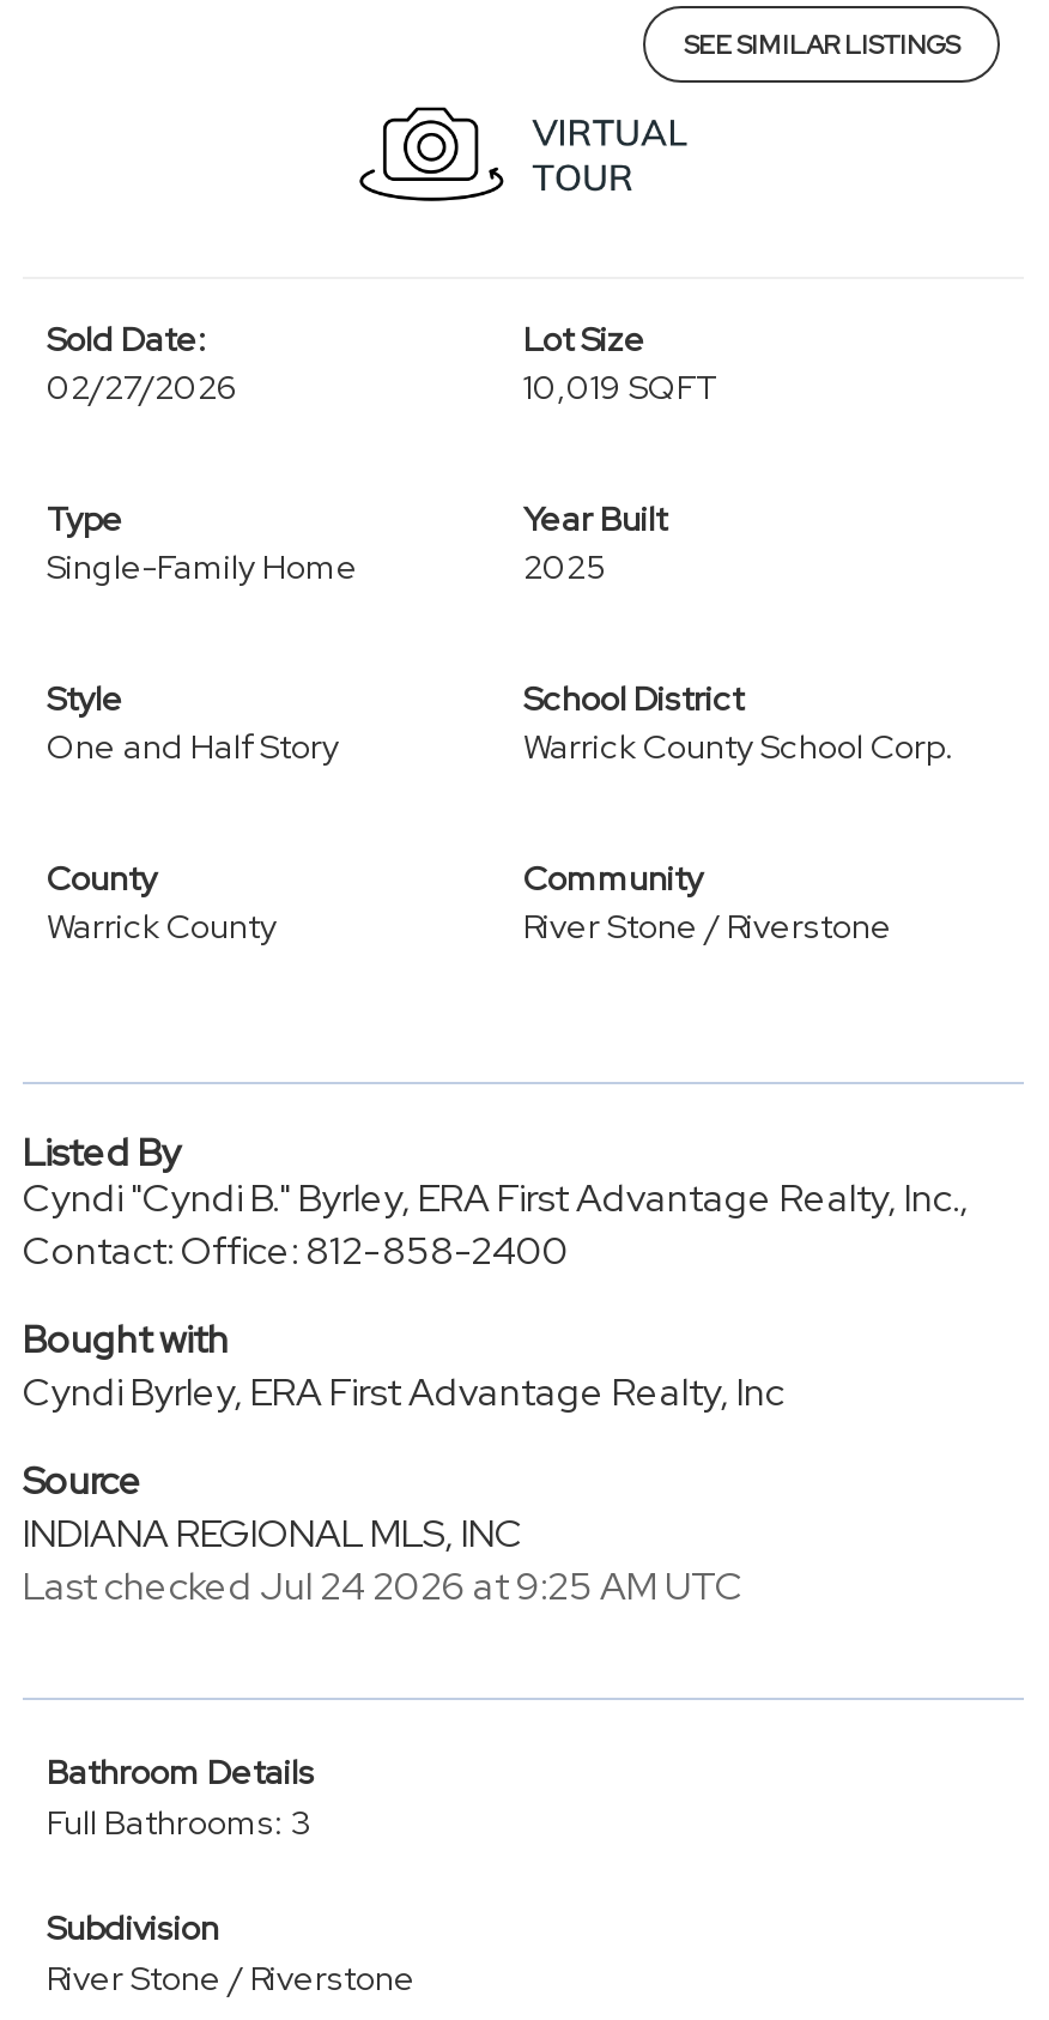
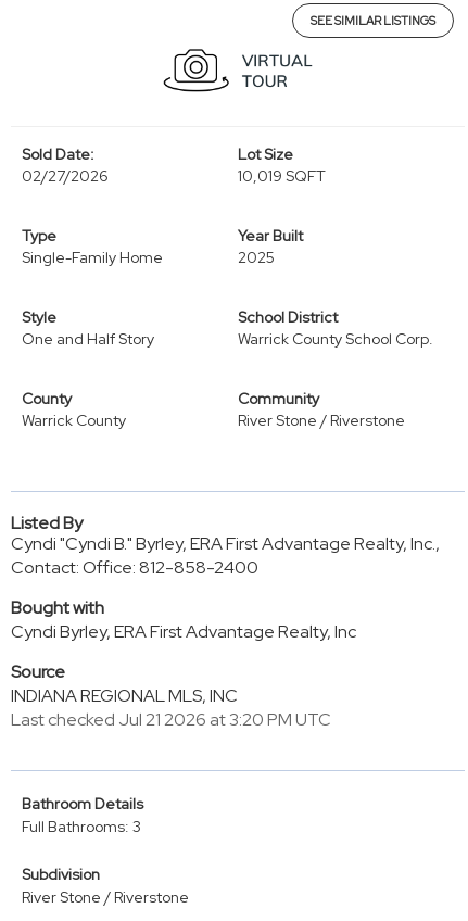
[23,1561,744,1611] Last checked Jul 24 2026 at 9:25 AM UTC -> [11,708,331,731] Last checked Jul 21 2026 at 3:20 PM UTC

